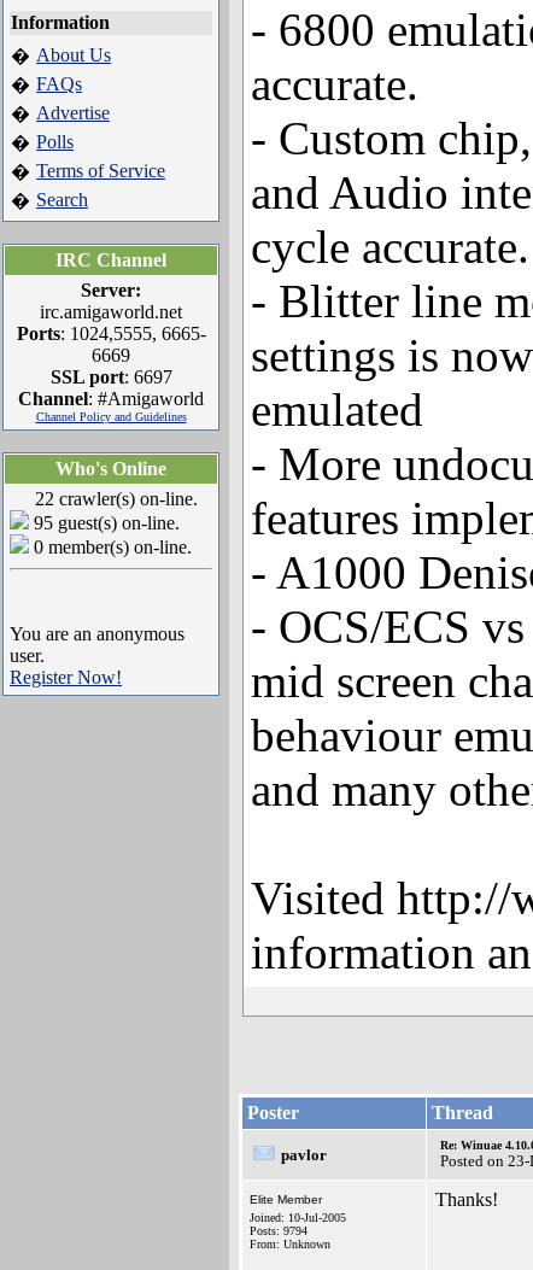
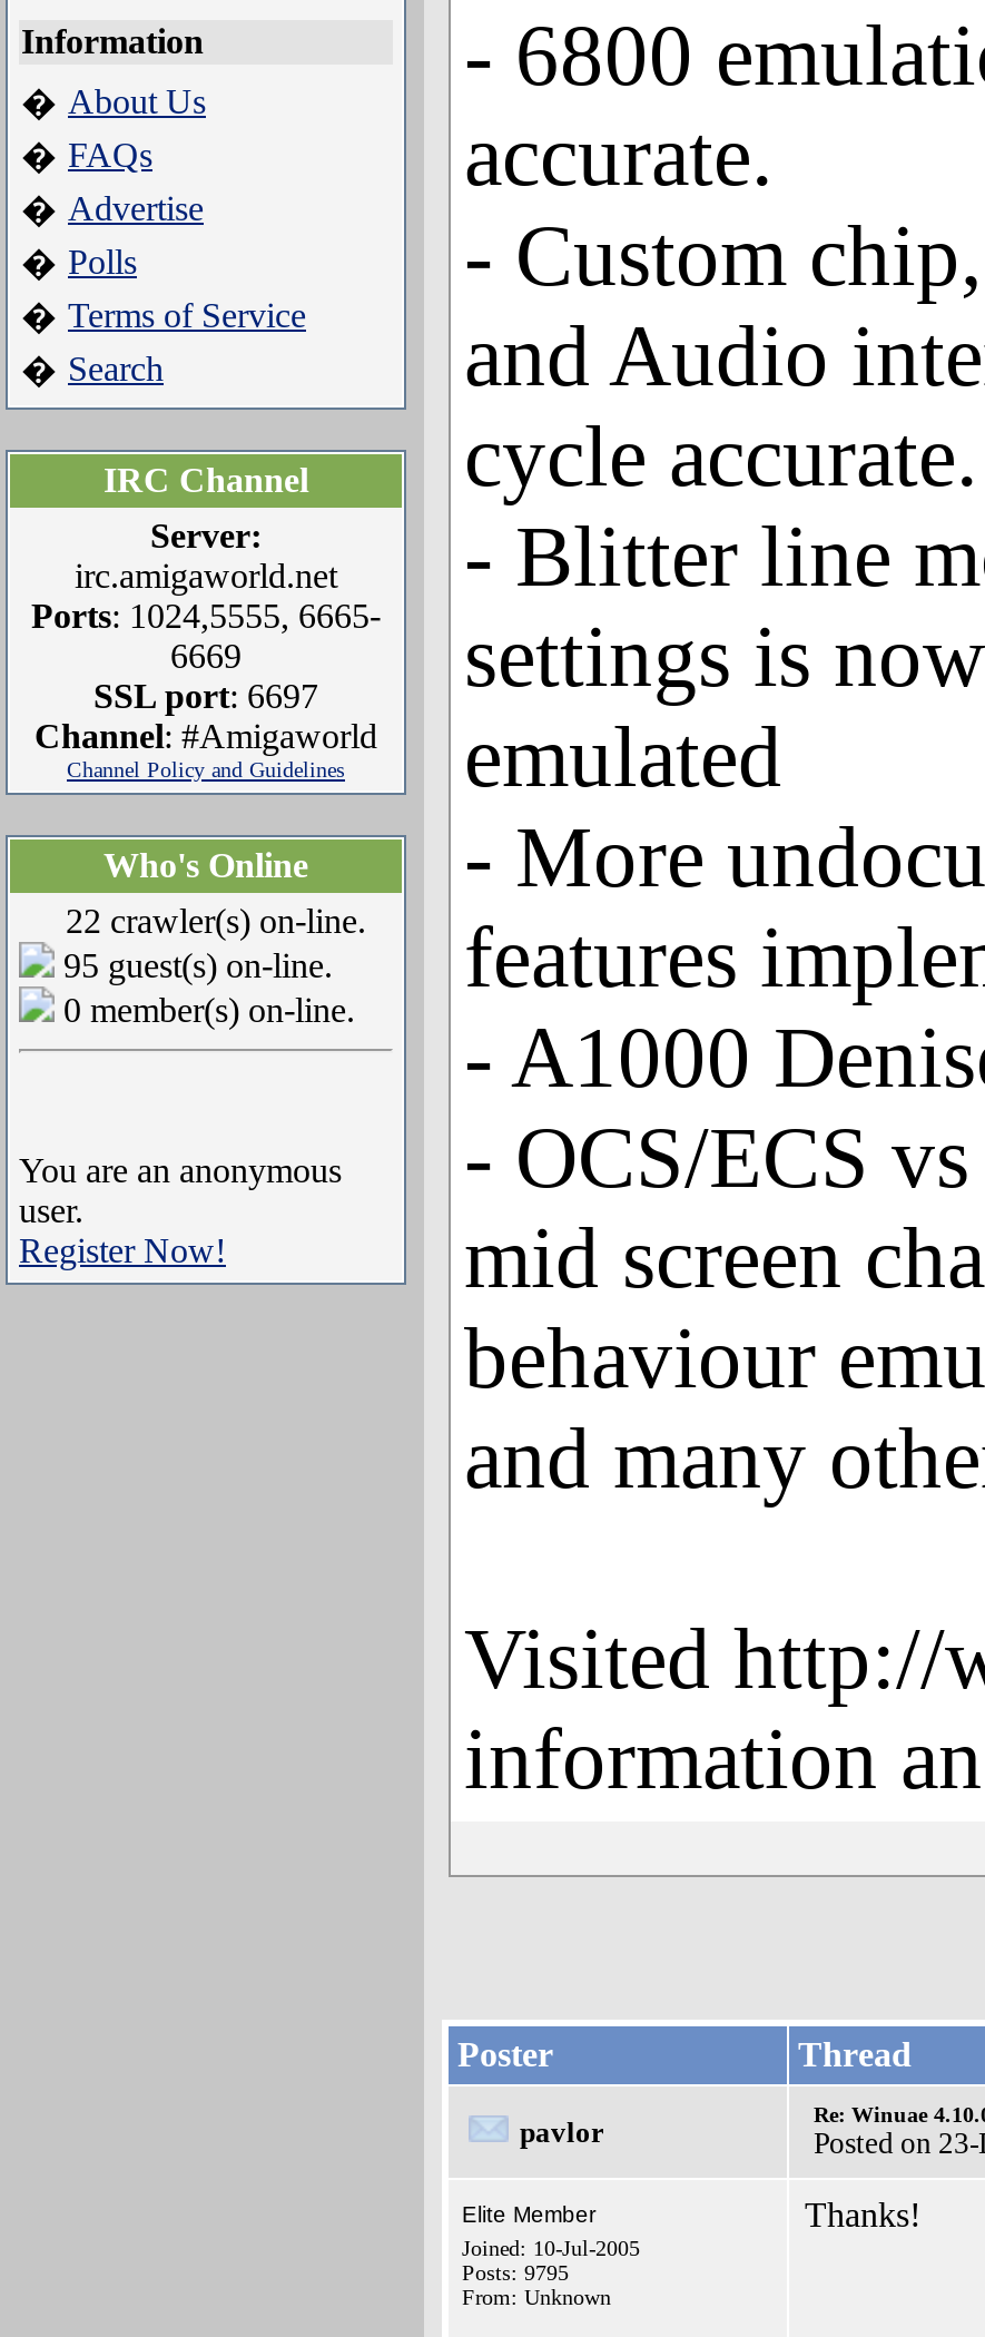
[250,1224,307,1237] Posts: 9794 -> [462,2260,569,2285] Posts: 9795

